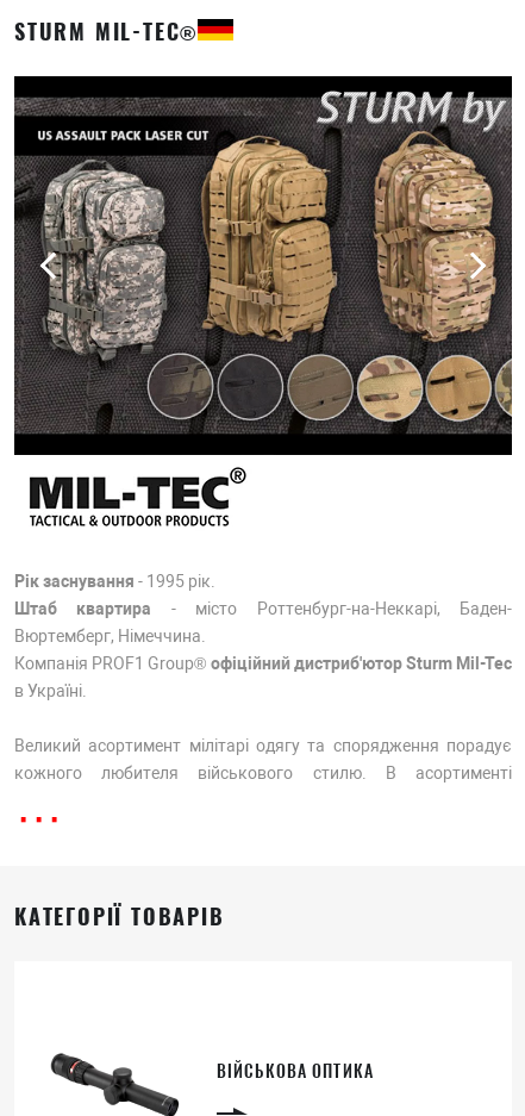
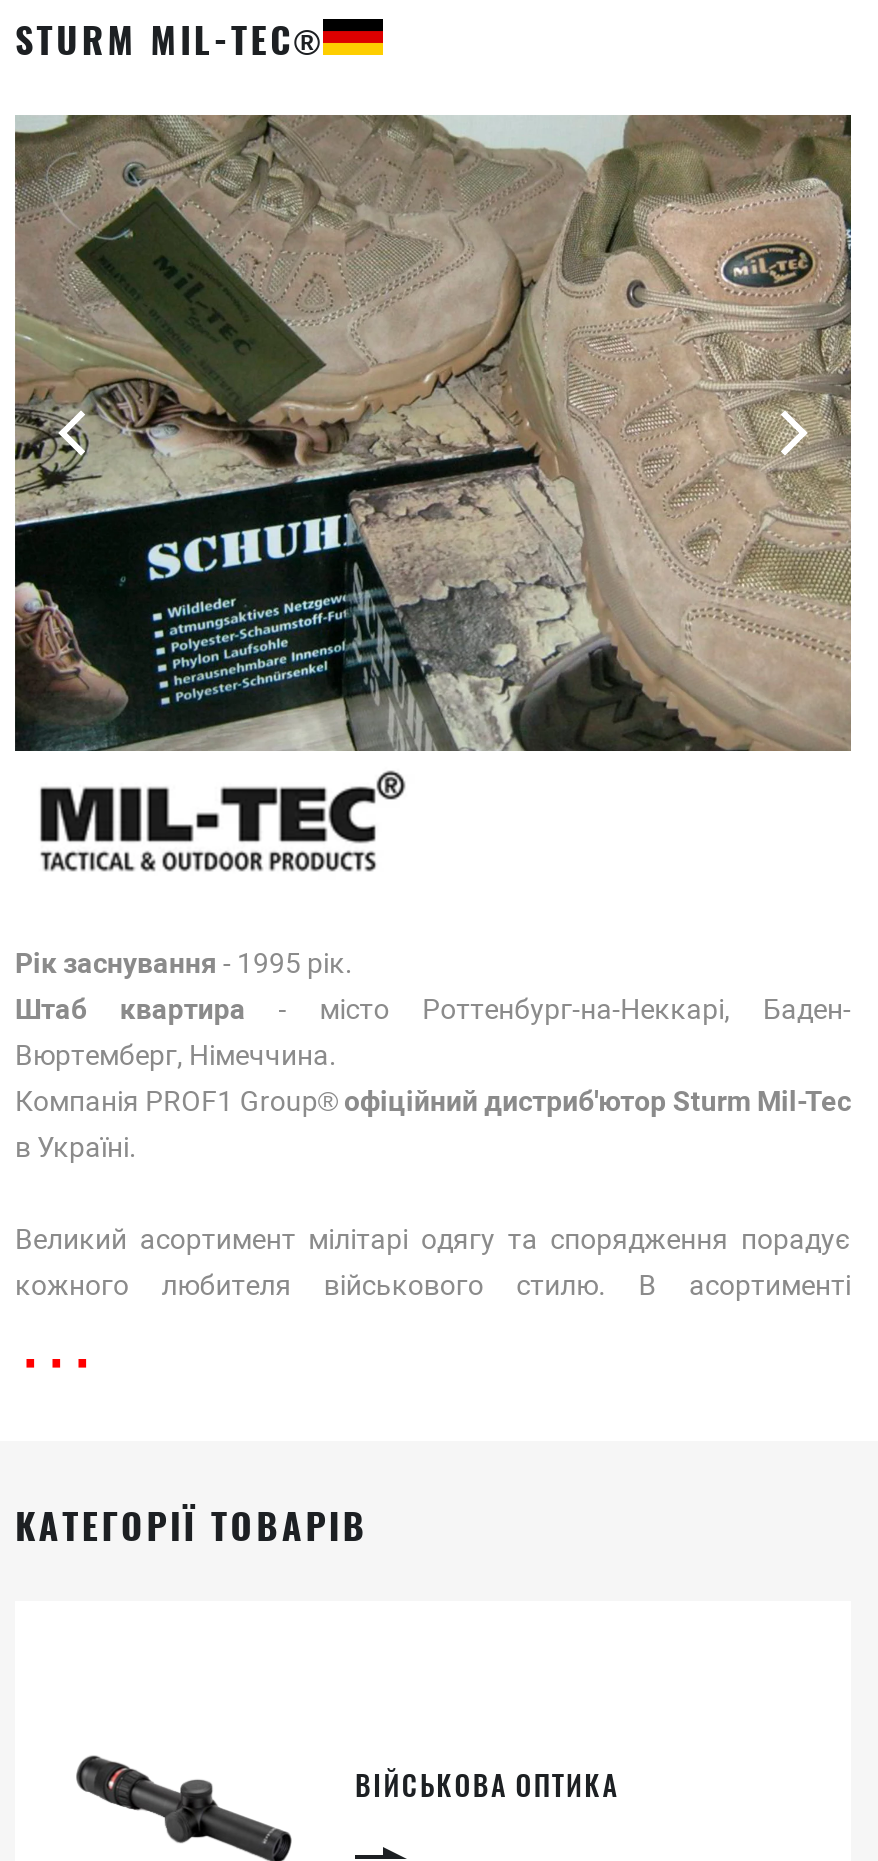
[13,75,512,456] [image] -> [13,113,851,753] [image]

